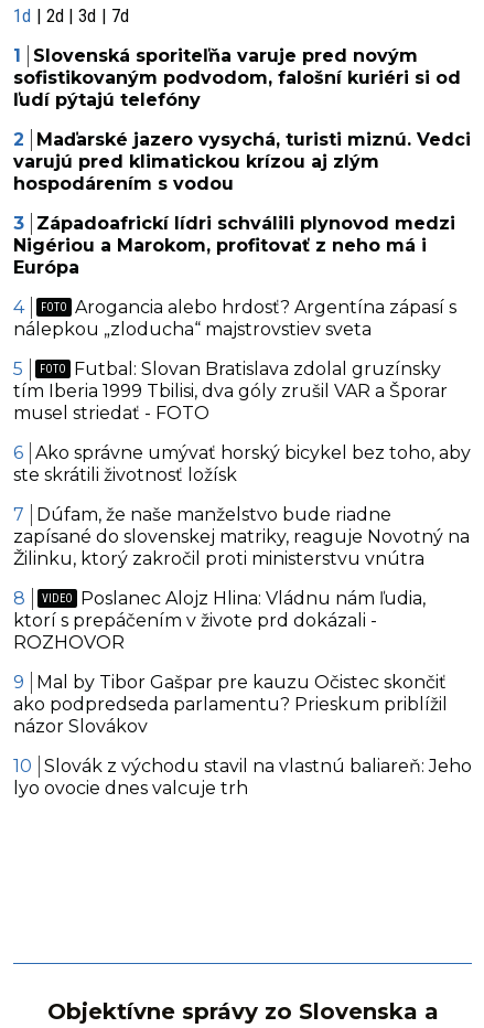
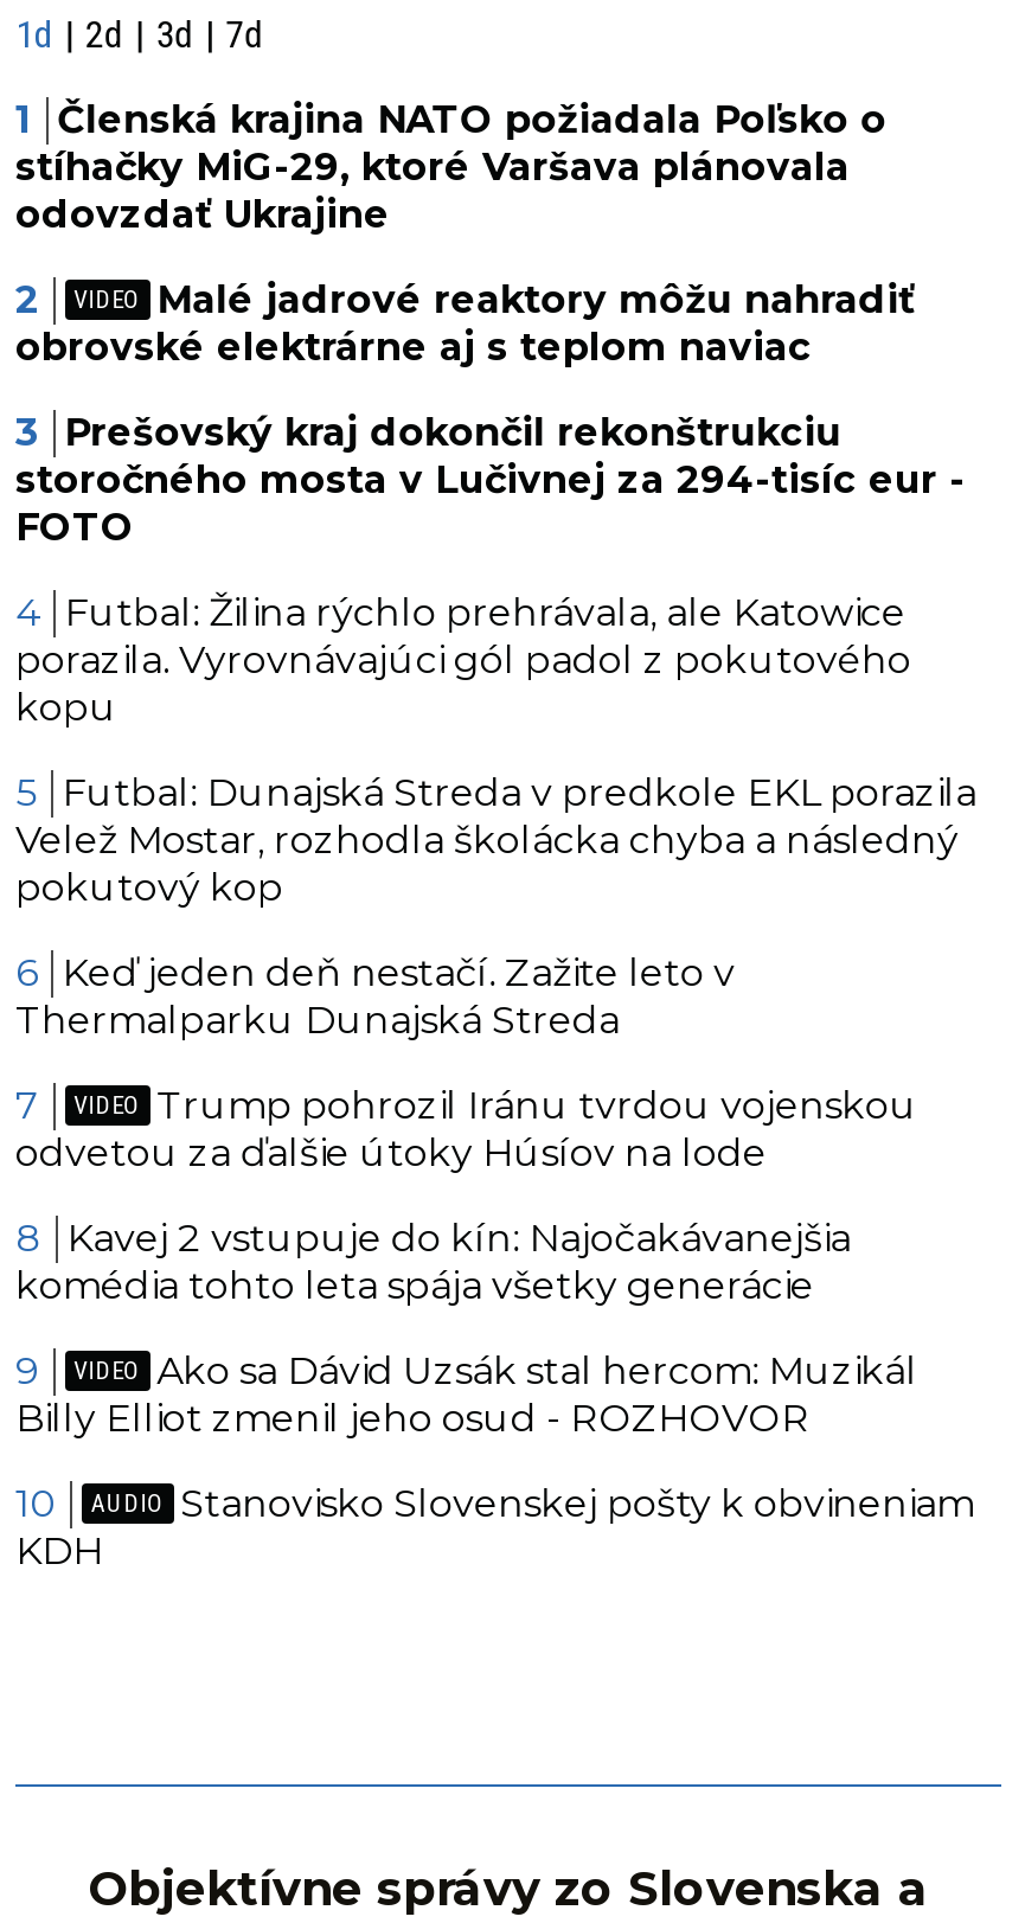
[13,45,461,110] Slovenská sporiteľňa varuje pred novým | sofistikovaným podvodom, falošní kuriéri si od | ľudí pýtajú telefóny -> [15,96,887,236] Členská krajina NATO požiadala Poľsko o | stíhačky MiG-29, ktoré Varšava plánovala | odovzdať Ukrajine
[13,129,470,194] Maďarské jazero vysychá, turisti miznú. Vedci | varujú pred klimatickou krízou aj zlým | hospodárením s vodou -> [15,276,915,369] Malé jadrové reaktory môžu nahradiť | obrovské elektrárne aj s teplom naviac
[13,212,455,278] Západoafrickí lídri schválili plynovod medzi | Nigériou a Marokom, profitovať z neho má i | Európa -> [15,409,966,549] Prešovský kraj dokončil rekonštrukciu | storočného mosta v Lučivnej za 294-tisíc eur - | FOTO
[13,296,456,339] Arogancia alebo hrdosť? Argentína zápasí s | nálepkou „zloducha“ majstrovstiev sveta -> [15,589,911,729] Futbal: Žilina rýchlo prehrávala, ale Katowice | porazila. Vyrovnávajúci gól padol z pokutového | kopu
[13,358,448,423] Futbal: Slovan Bratislava zdolal gruzínsky | tím Iberia 1999 Tbilisi, dva góly zrušil VAR a Šporar | musel striedať - FOTO -> [15,769,977,909] Futbal: Dunajská Streda v predkole EKL porazila | Velež Mostar, rozhodla školácka chyba a následný | pokutový kop
[13,442,470,485] Ako správne umývať horský bicykel bez toho, aby | ste skrátili životnosť ložísk -> [15,949,735,1042] Keď jeden deň nestačí. Zažite leto v | Thermalparku Dunajská Streda
[13,504,470,569] Dúfam, že naše manželstvo bude riadne | zapísané do slovenskej matriky, reaguje Novotný na | Žilinku, ktorý zakročil proti ministerstvu vnútra -> [15,1082,917,1174] Trump pohrozil Iránu tvrdou vojenskou | odvetou za ďalšie útoky Húsíov na lode
[13,587,425,653] Poslanec Alojz Hlina: Vládnu nám ľudia, | ktorí s prepáčením v živote prd dokázali - | ROZHOVOR -> [15,1215,851,1307] Kavej 2 vstupuje do kín: Najočakávanejšia | komédia tohto leta spája všetky generácie
[13,671,448,736] Mal by Tibor Gašpar pre kauzu Očistec skončiť | ako podpredseda parlamentu? Prieskum priblížil | názor Slovákov -> [15,1347,917,1440] Ako sa Dávid Uzsák stal hercom: Muzikál | Billy Elliot zmenil jeho osud - ROZHOVOR
[13,755,471,798] Slovák z východu stavil na vlastnú baliareň: Jeho | lyo ovocie dnes valcuje trh -> [15,1480,974,1573] Stanovisko Slovenskej pošty k obvineniam | KDH

